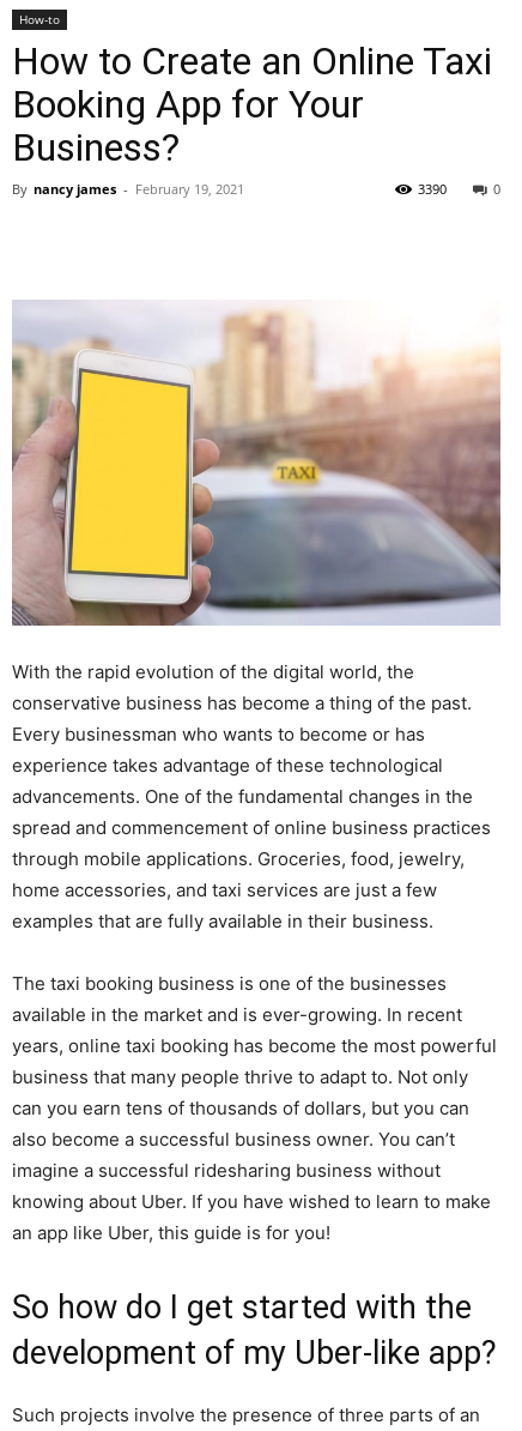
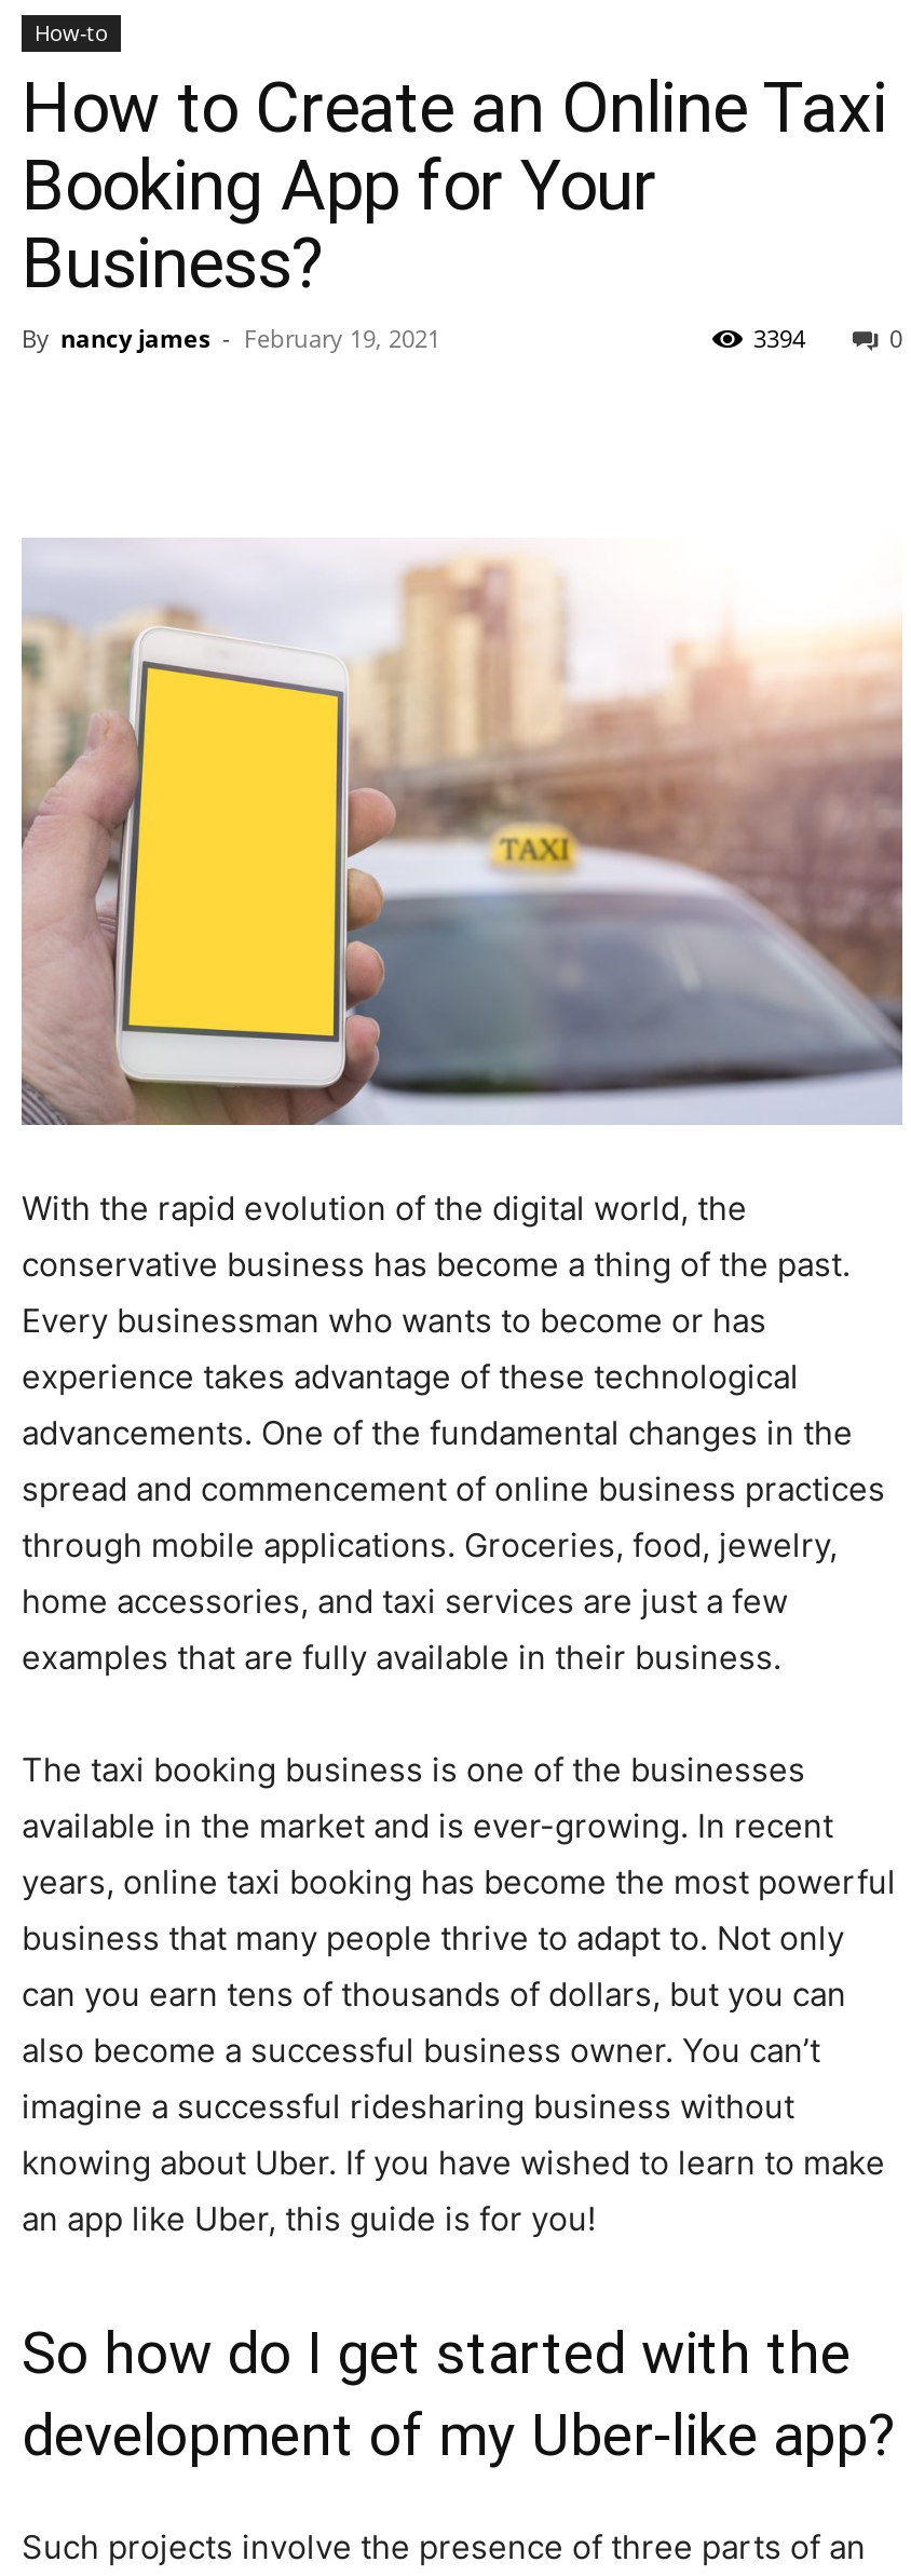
[418,180,447,198] 3390 -> [753,322,805,354] 3394

